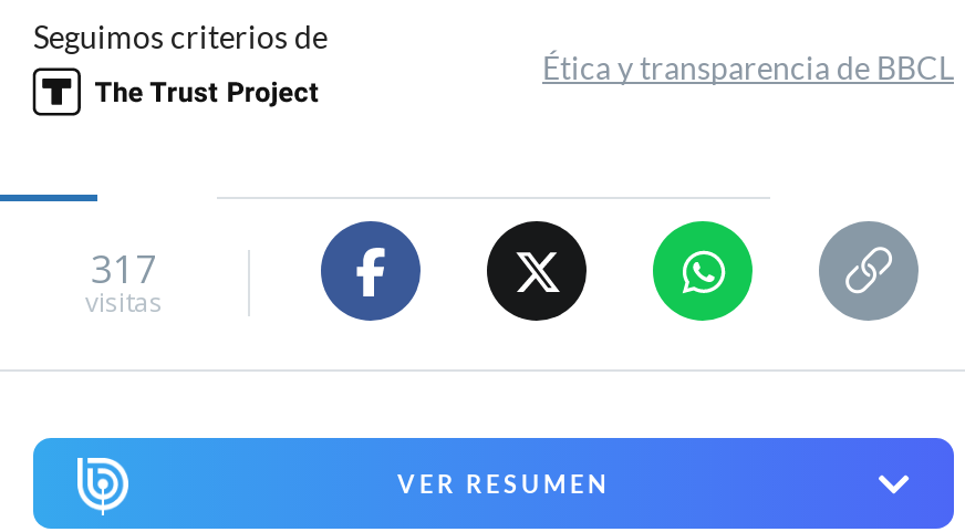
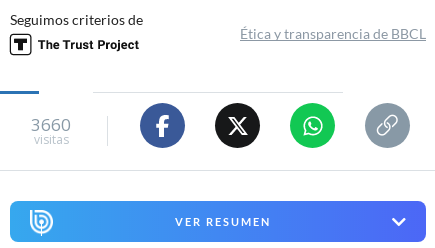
[91,243,157,294] 317 -> [31,113,71,136] 3660

